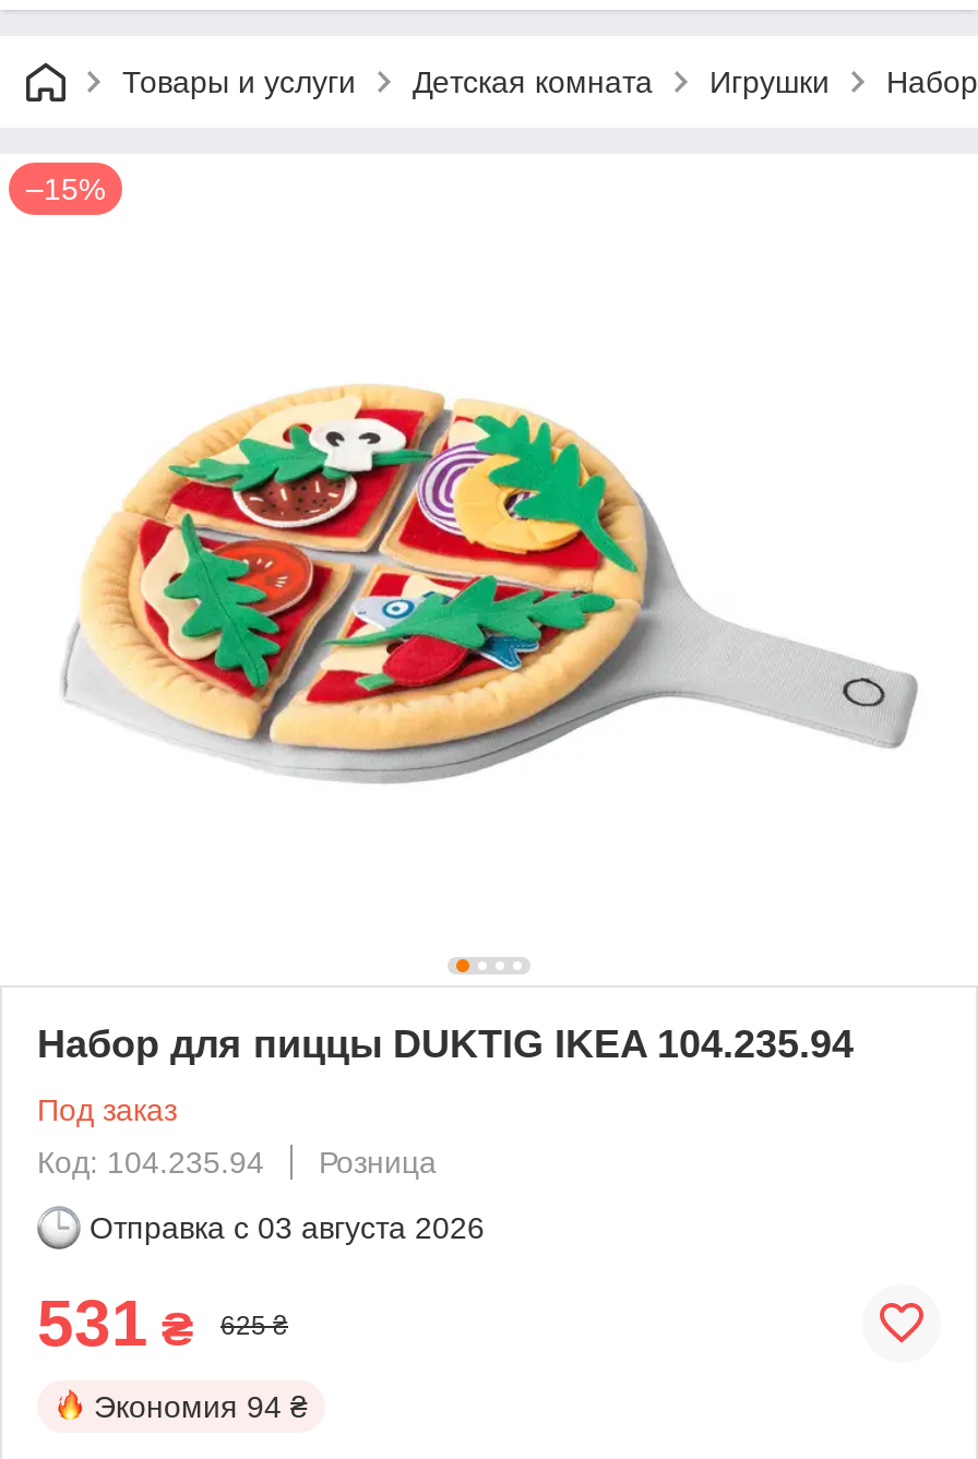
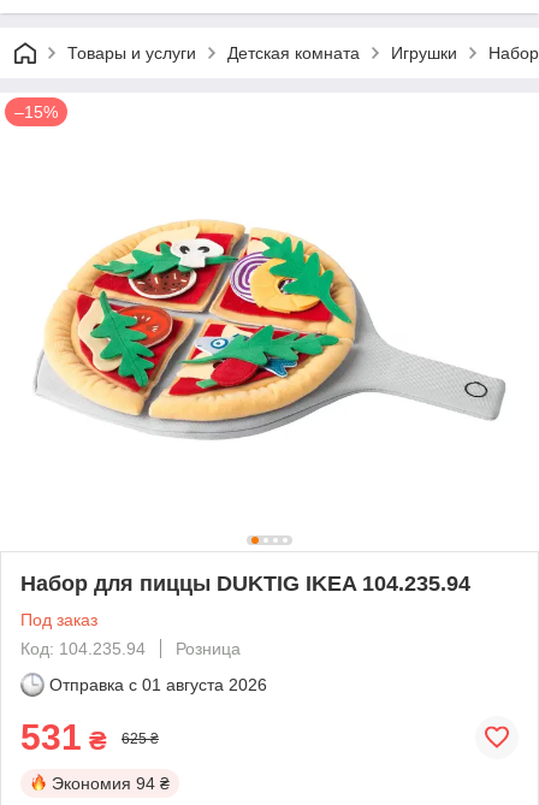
[90,1210,485,1245] Отправка с 03 августа 2026 -> [49,675,267,694] Отправка с 01 августа 2026

